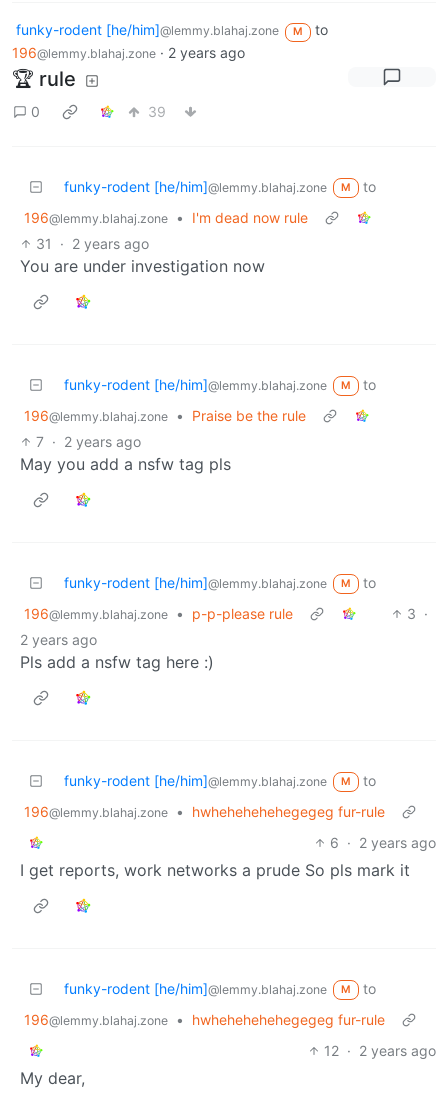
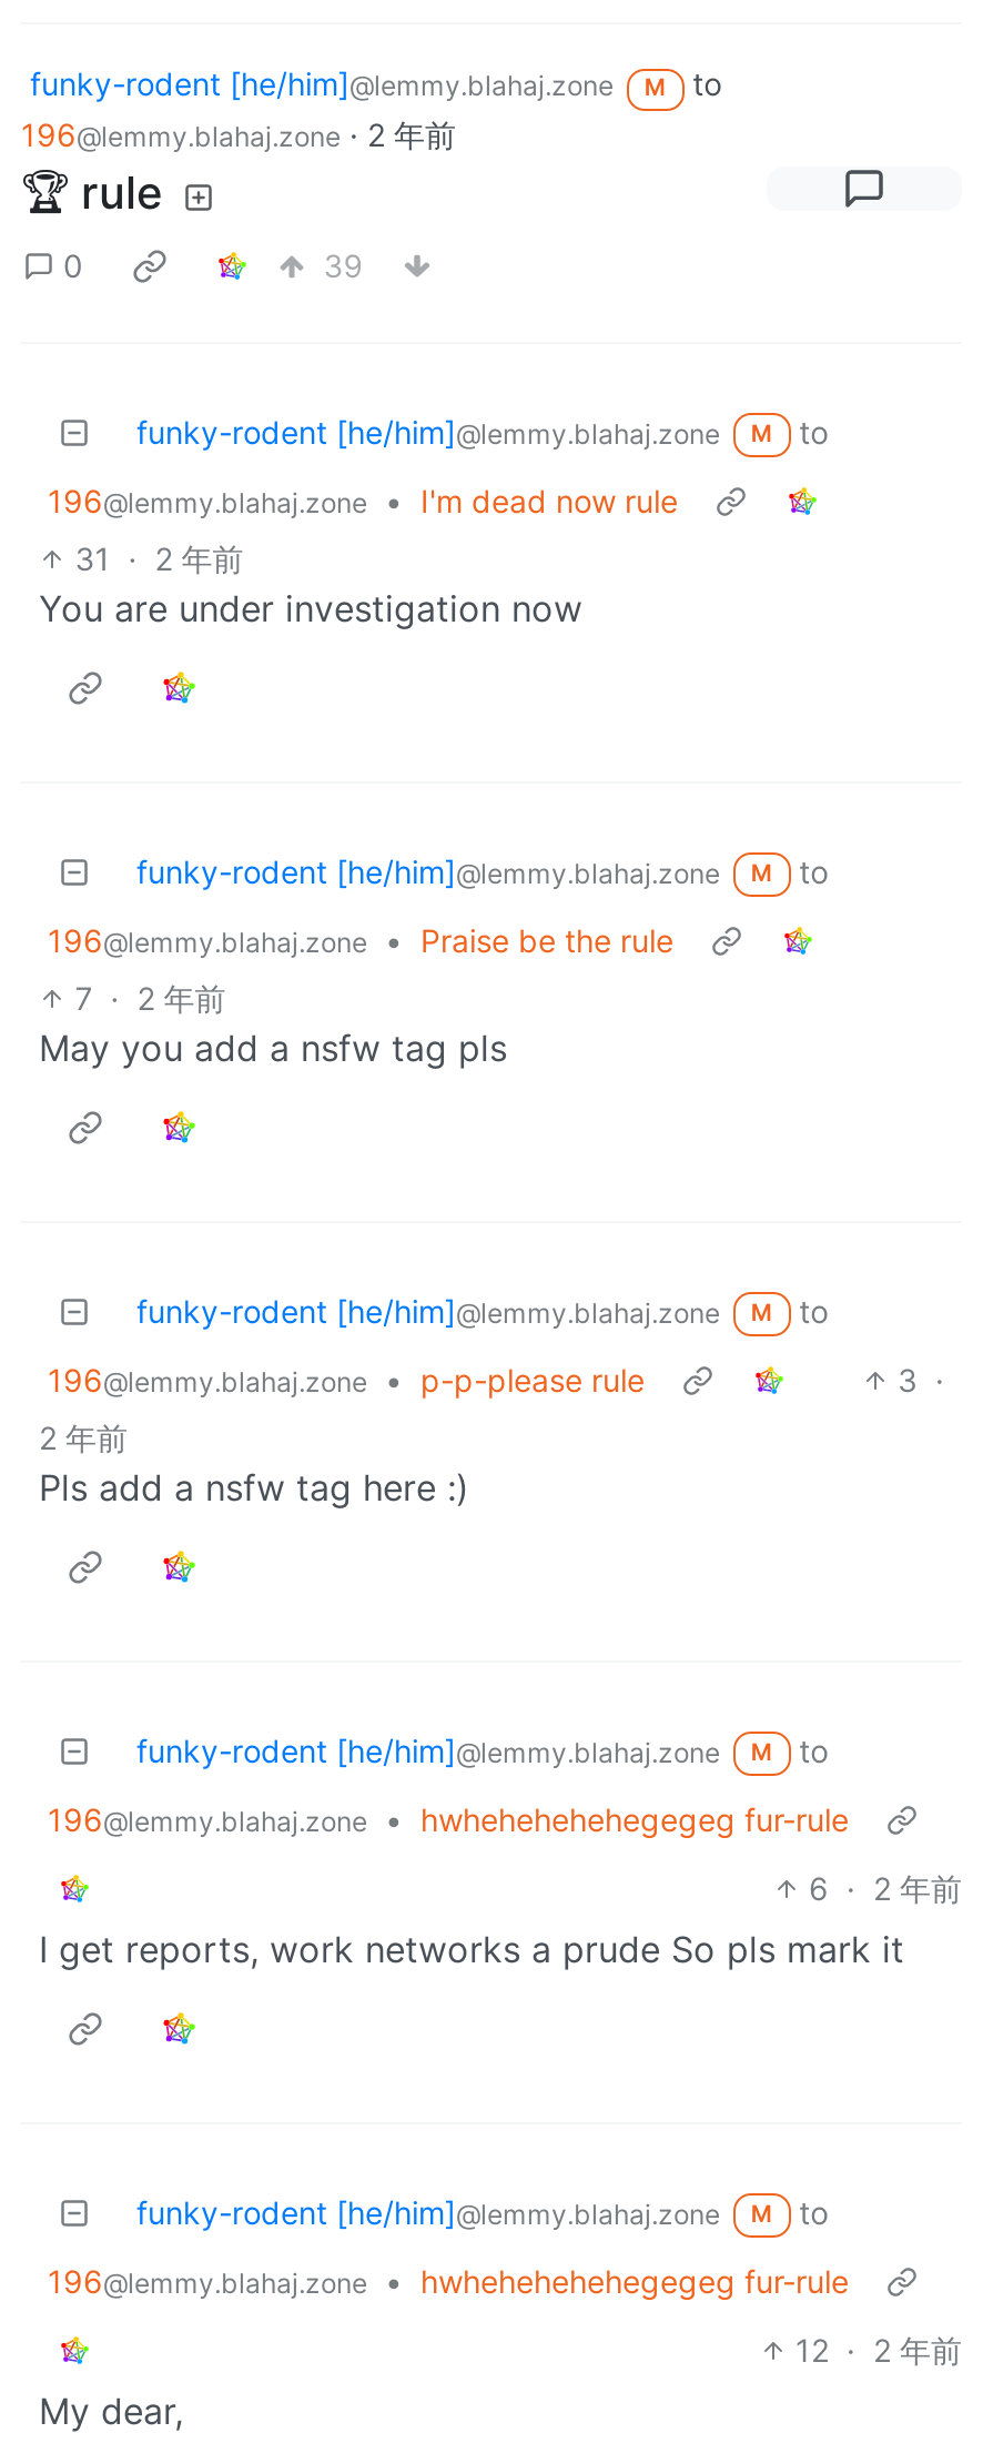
[12,44,245,61] 196@lemmy.blahaj.zone · 2 years ago -> [21,115,456,153] 196@lemmy.blahaj.zone · 2 年前
[36,235,149,252] 31 · 2 years ago -> [75,539,243,577] 31 · 2 年前
[36,433,141,450] 7 · 2 years ago -> [75,979,226,1017] 7 · 2 年前
[20,631,97,648] 2 years ago -> [39,1419,128,1456] 2 年前
[330,834,436,851] 6 · 2 years ago -> [809,1869,962,1907] 6 · 2 年前
[324,1042,436,1059] 12 · 2 years ago -> [795,2331,962,2369] 12 · 2 年前

